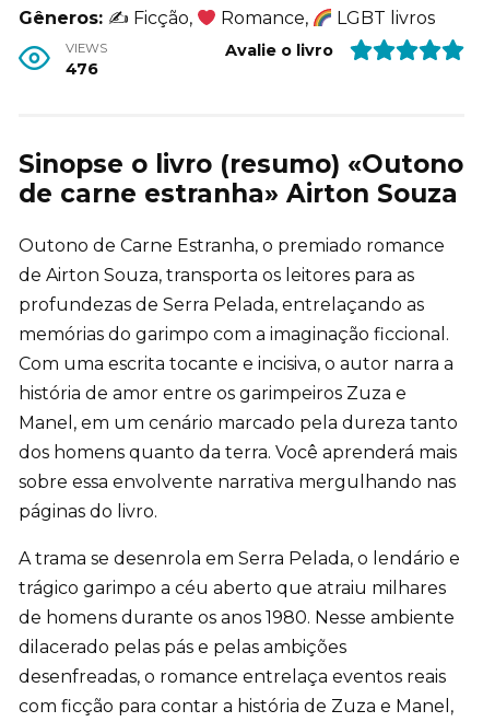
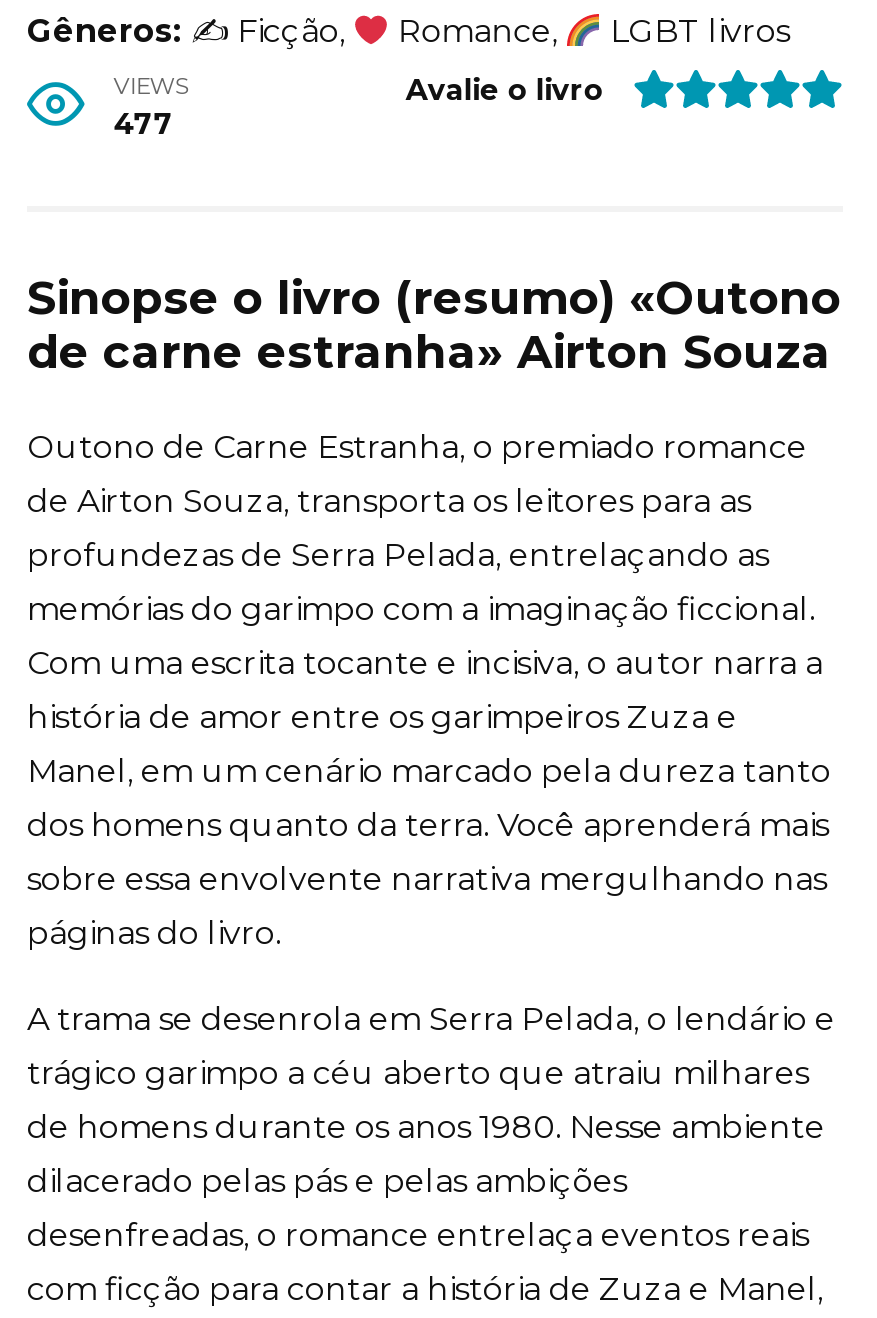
[66,59,99,79] 476 -> [113,106,173,142] 477

